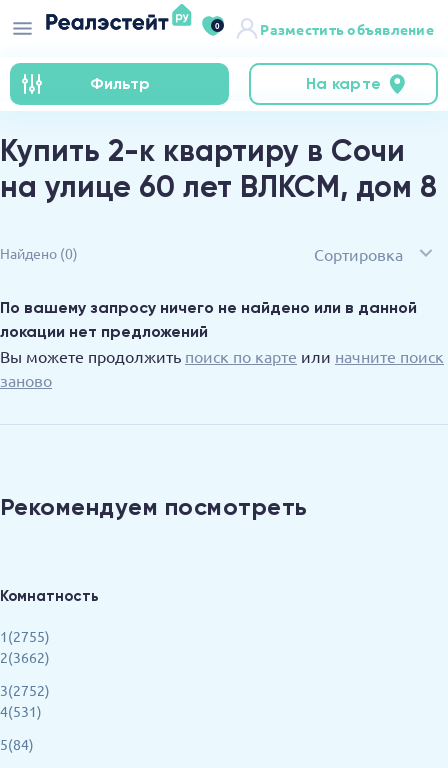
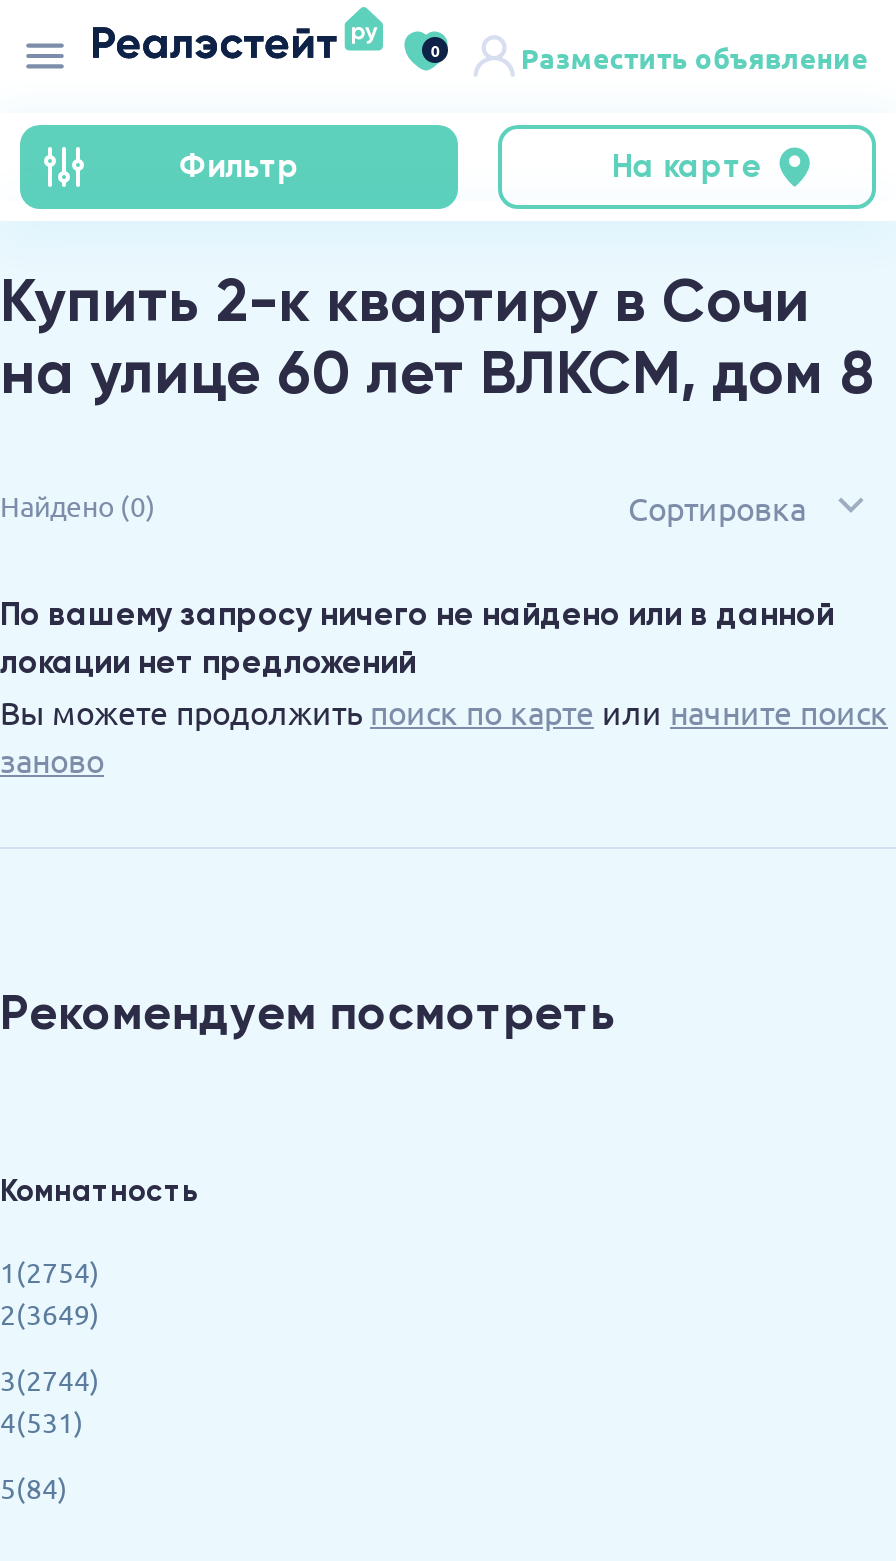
[0,627,50,645] 1(2755) -> [0,1253,100,1289] 1(2754)
[0,648,50,666] 2(3662) -> [0,1295,100,1331] 2(3649)
[0,681,50,699] 3(2752) -> [0,1361,100,1397] 3(2744)

